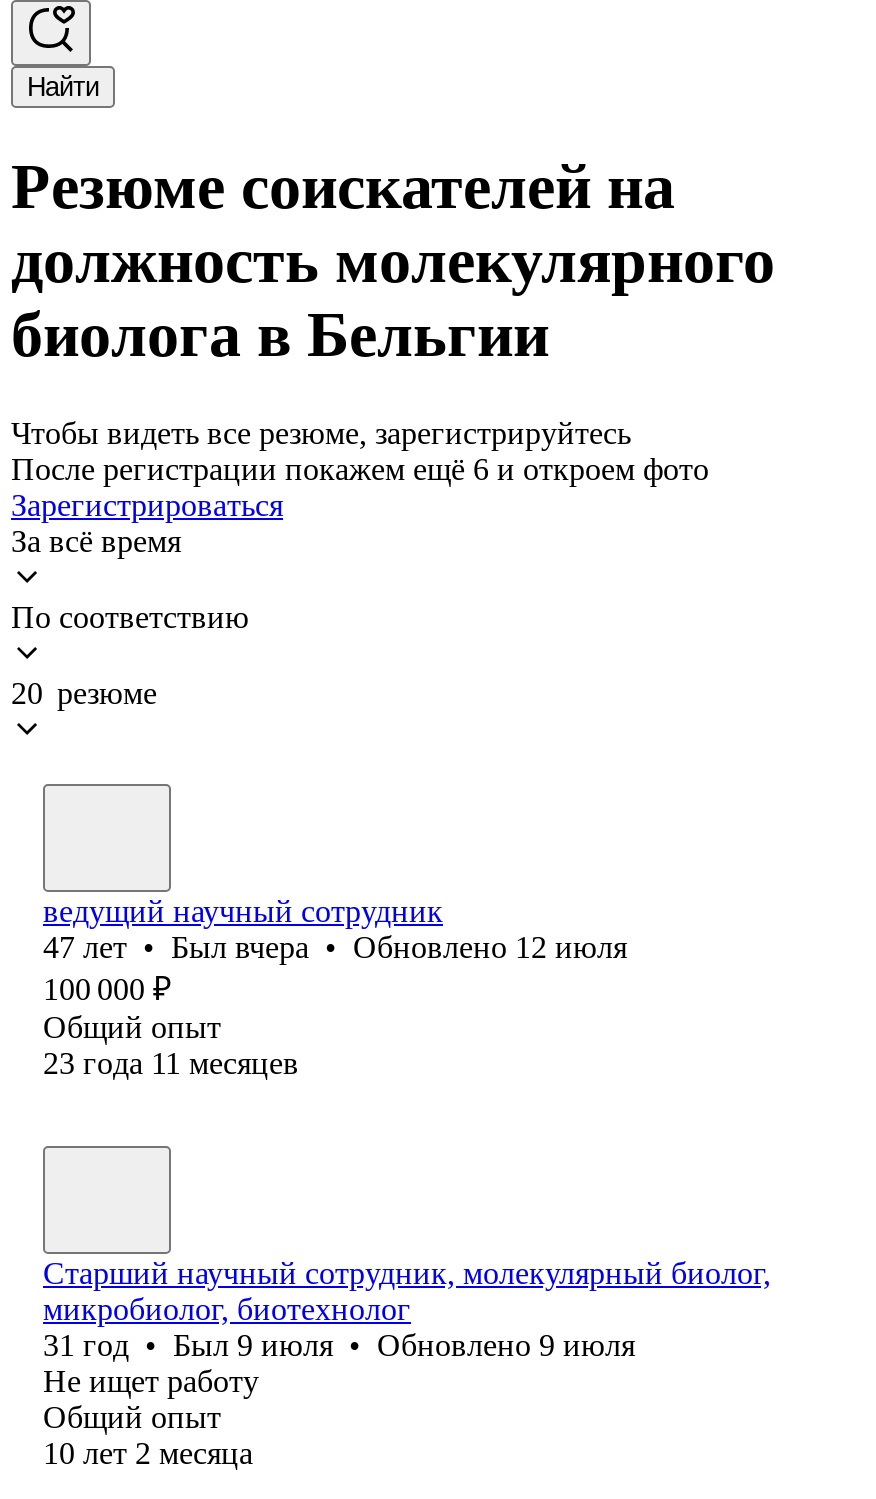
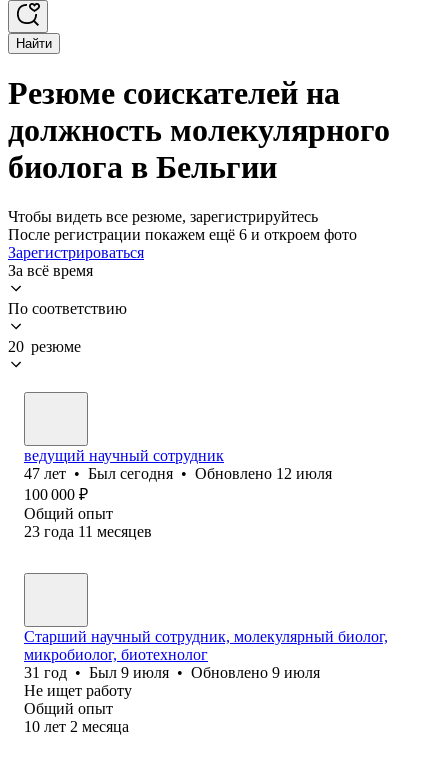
[43,930,627,964] 47 лет • Был вчера • Обновлено 12 июля -> [24,465,332,482] 47 лет • Был сегодня • Обновлено 12 июля

